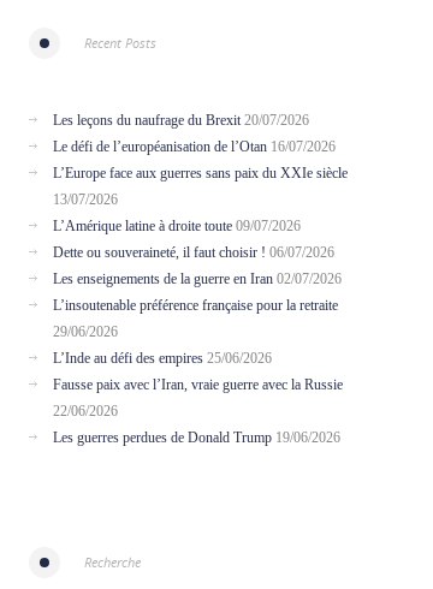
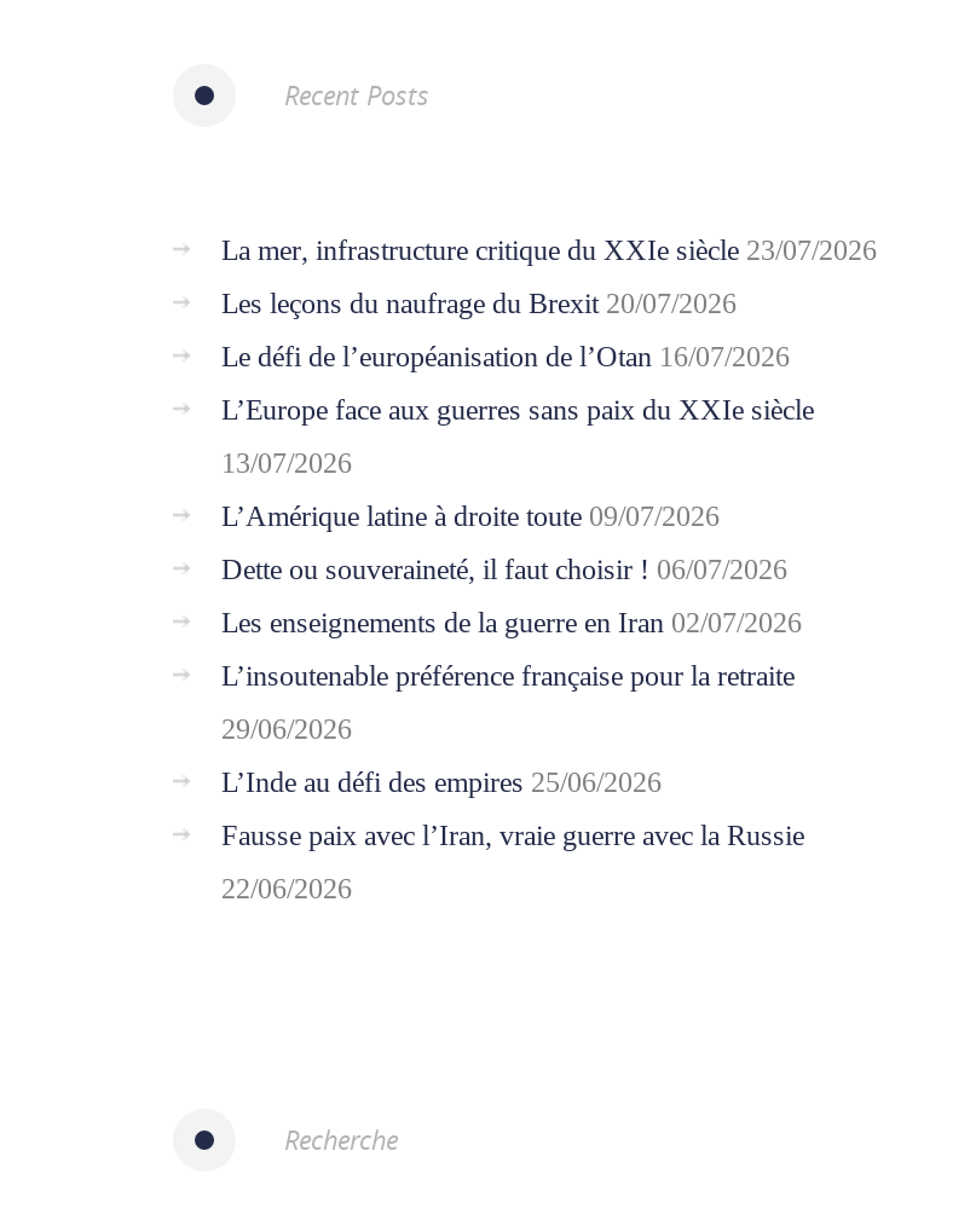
none -> [221,233,877,267] La mer, infrastructure critique du XXIe siècle 23/07/2026
moved [53,112,348,420] -> [221,287,814,906]: Les leçons du naufrage du Brexit 20/07/2026 | Le défi de l’européanisation de l’Otan 16/07/2026 | L’Europe face aux guerres sans paix du XXIe siècle | ... | Fausse paix avec l’Iran, vraie guerre avec la Russie | 22/06/2026
[53,429,340,446] Les guerres perdues de Donald Trump 19/06/2026 -> none

